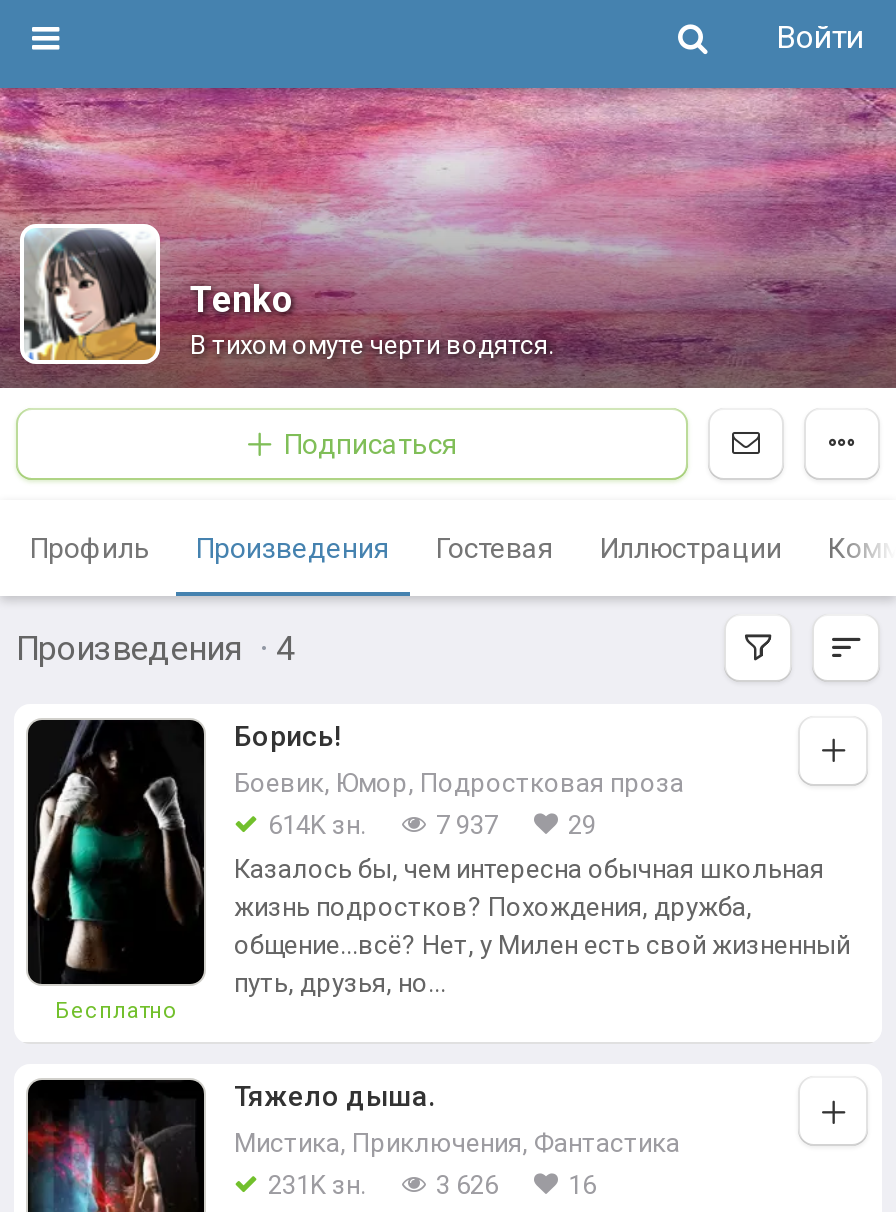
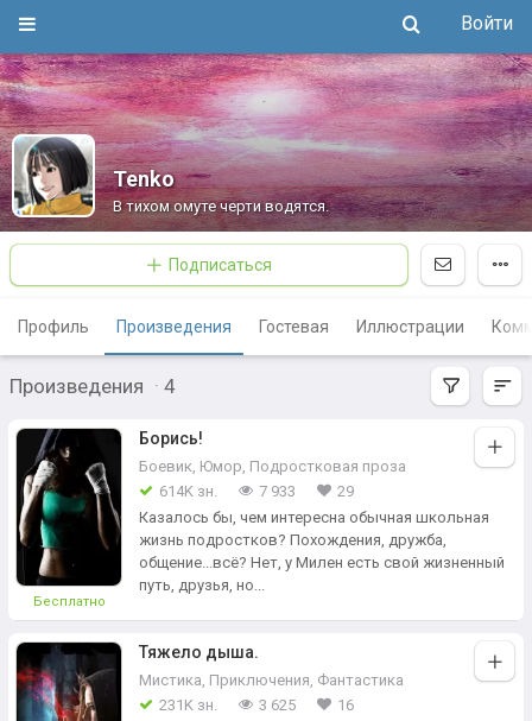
[262,810,596,840] 614K зн. 7 937 29 -> [156,482,354,500] 614K зн. 7 933 29
[262,1171,596,1201] 231K зн. 3 626 16 -> [156,696,354,714] 231K зн. 3 625 16

